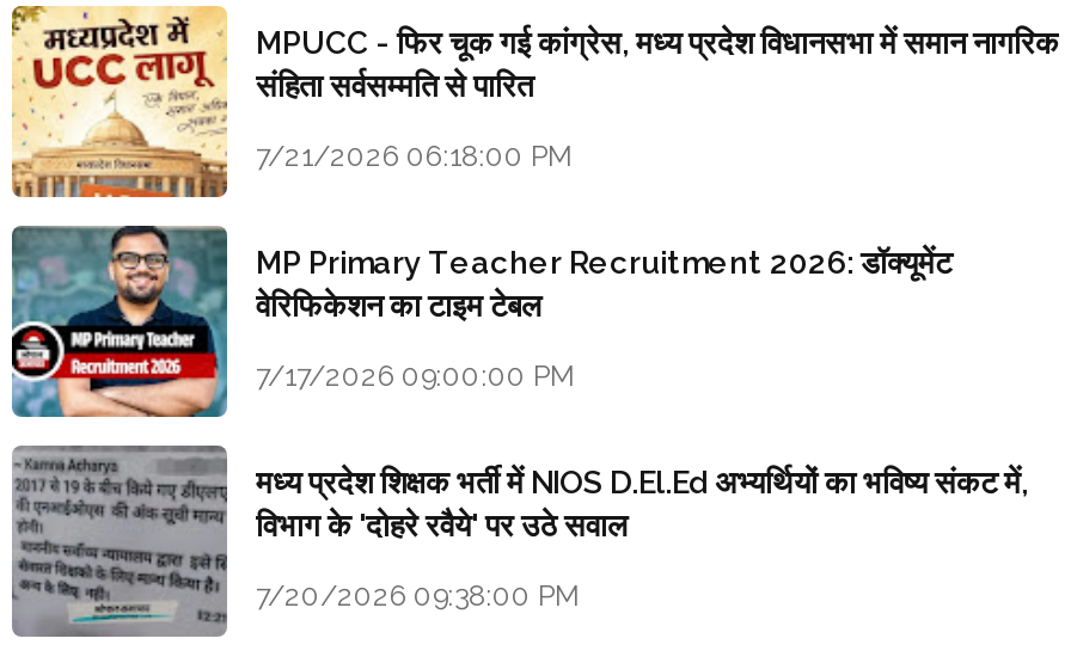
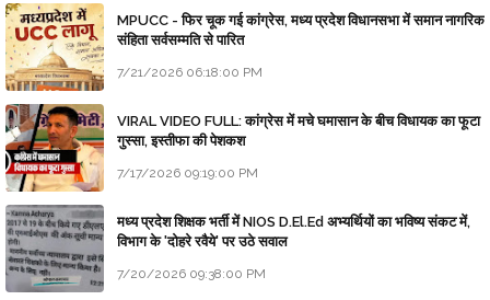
[10,225,951,420] [image] | MP Primary Teacher Recruitment 2026: डॉक्यूमेंट | वेरिफिकेशन का टाइम टेबल -> [4,103,480,193] [image] | VIRAL VIDEO FULL: कांग्रेस में मचे घमासान के बीच विधायक का फूटा | गुस्सा, इस्तीफा की पेशकश
[256,359,576,393] 7/17/2026 09:00:00 PM -> [117,166,258,181] 7/17/2026 09:19:00 PM

